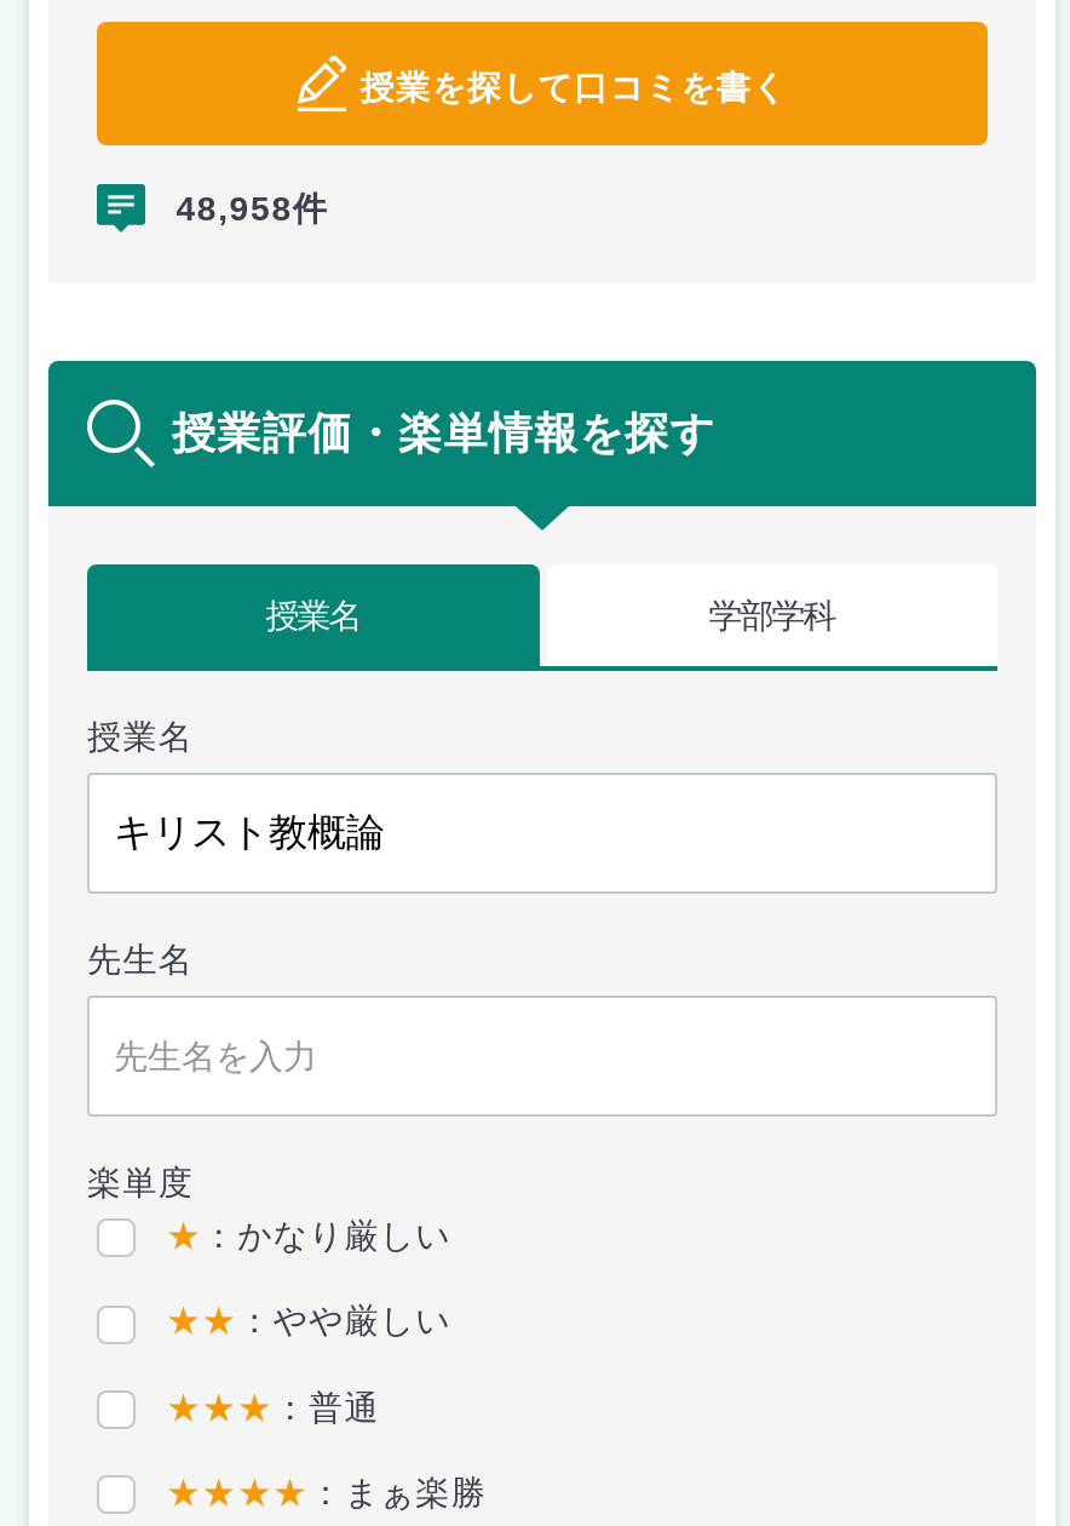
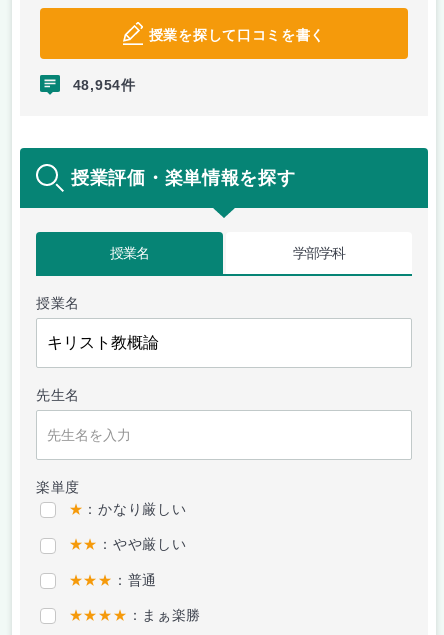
[176,189,328,228] 48,958件 -> [73,77,136,93] 48,954件

